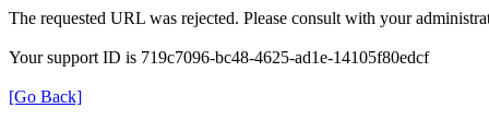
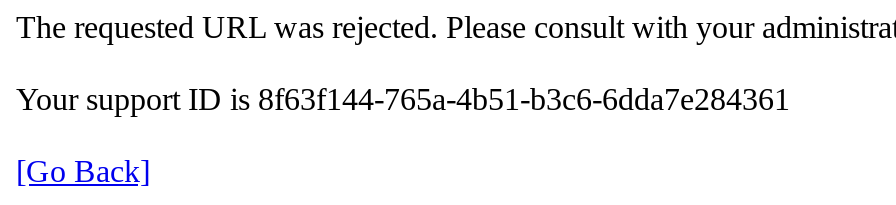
[9,48,429,67] Your support ID is 719c7096-bc48-4625-ad1e-14105f80edcf -> [16,82,790,116] Your support ID is 8f63f144-765a-4b51-b3c6-6dda7e284361

